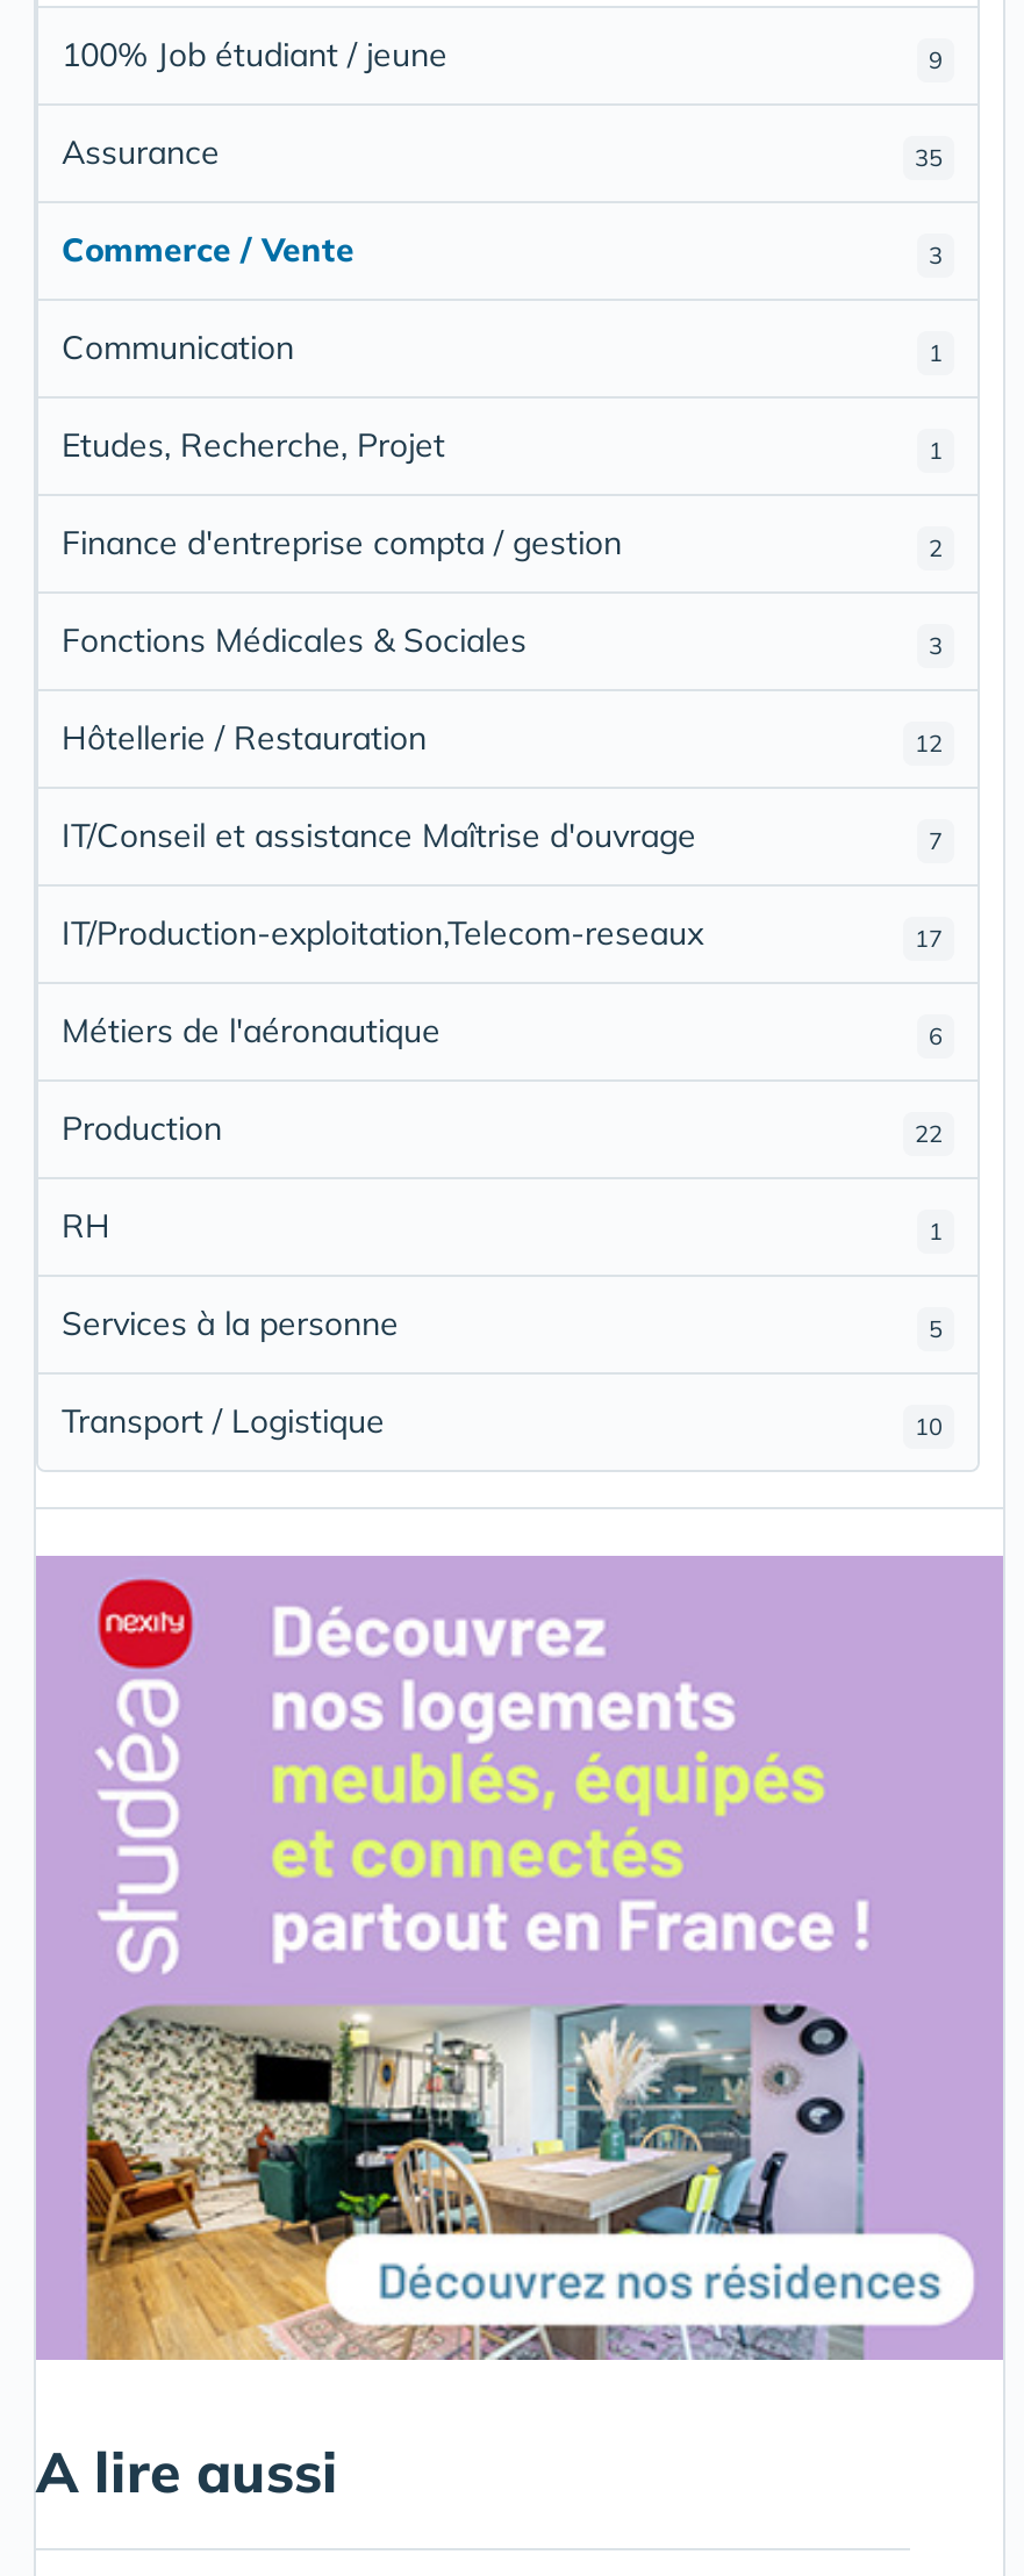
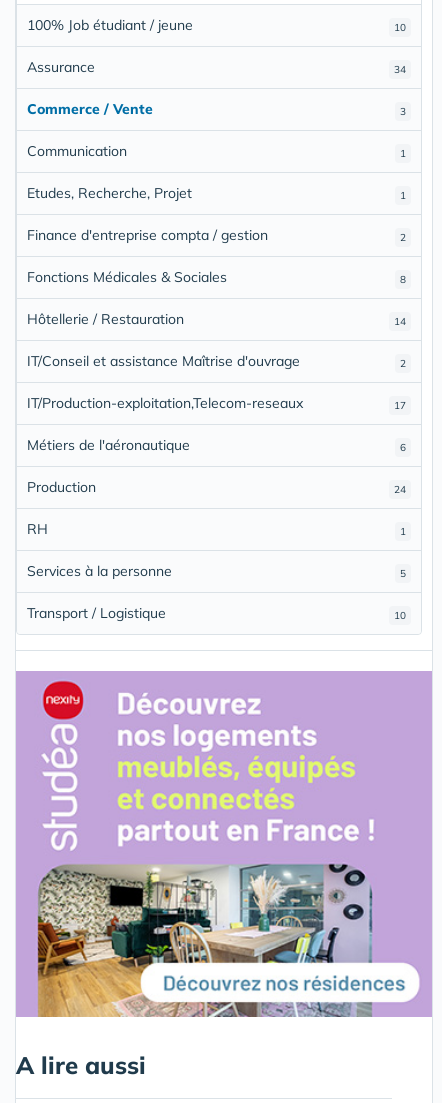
[929,44,943,75] 9 -> [394,21,406,34] 10
[915,142,943,172] 35 -> [394,63,406,76] 34
[929,630,943,660] 3 -> [400,273,406,286] 8
[915,728,943,758] 12 -> [394,315,406,328] 14
[929,825,943,855] 7 -> [400,357,406,370] 2
[915,1118,943,1148] 22 -> [394,483,406,496] 24

